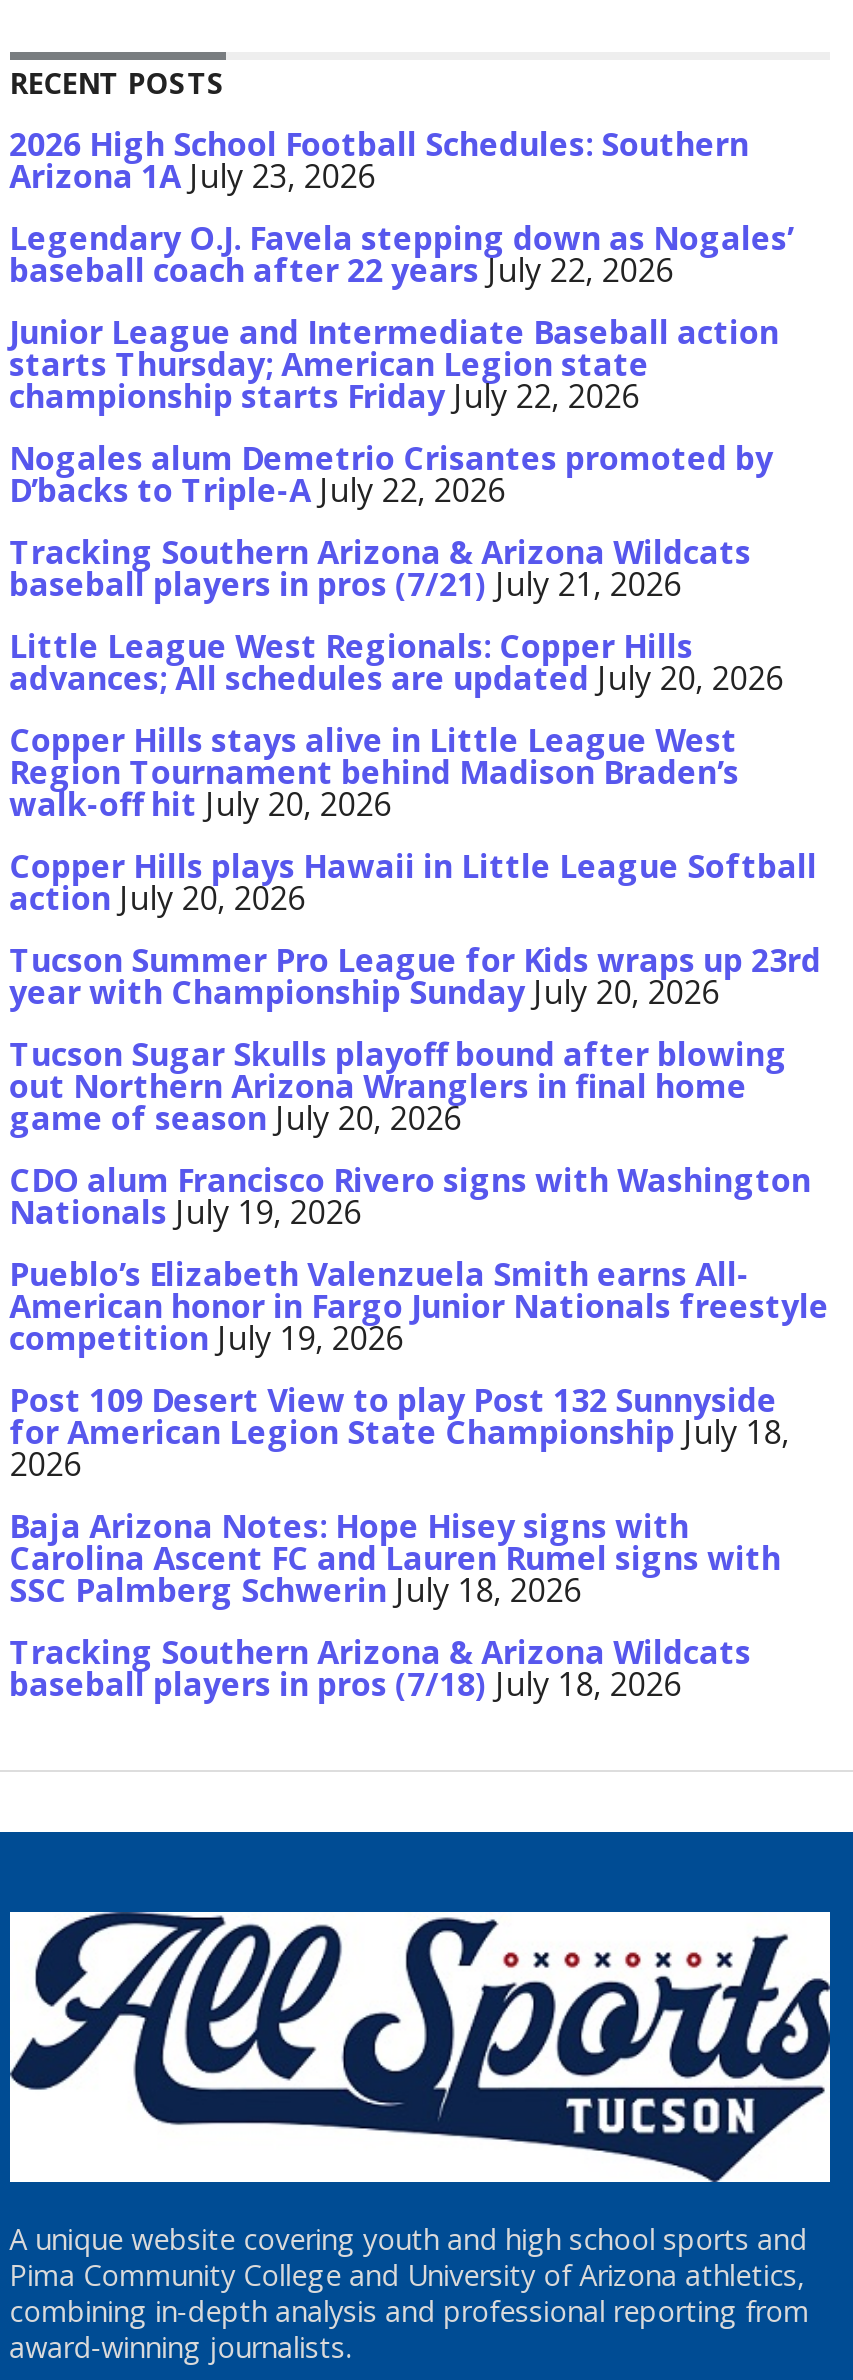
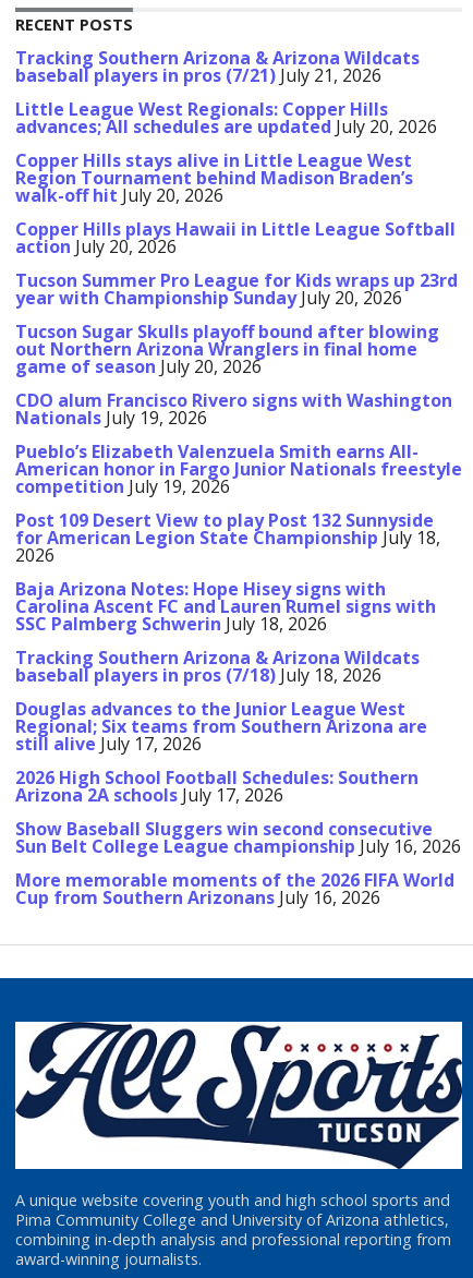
moved [9,122,749,166] -> [15,765,418,789]: 2026 High School Football Schedules: Southern
[9,154,793,512] Arizona 1A July 23, 2026 | Legendary O.J. Favela stepping down as Nogales’ | baseball coach after 22 years July 22, 2026 | Junior League and Intermediate Baseball action | starts Thursday; American Legion state | championship starts Friday July 22, 2026 | Nogales alum Demetrio Crisantes promoted by | D’backs to Triple-A July 22, 2026 -> none
moved [9,530,829,1706] -> [15,46,462,687]: Tracking Southern Arizona & Arizona Wildcats | baseball players in pros (7/21) July 21, 2026 | Little League West Regionals: Copper Hills | ... | Tracking Southern Arizona & Arizona Wildcats | baseball players in pros (7/18) July 18, 2026
none -> [15,697,461,909] Douglas advances to the Junior League West | Regional; Six teams from Southern Arizona are | still alive July 17, 2026 | Arizona 2A schools July 17, 2026 | Show Baseball Sluggers win second consecutive | Sun Belt College League championship July 16, 2026 | More memorable moments of the 2026 FIFA World | Cup from Southern Arizonans July 16, 2026

